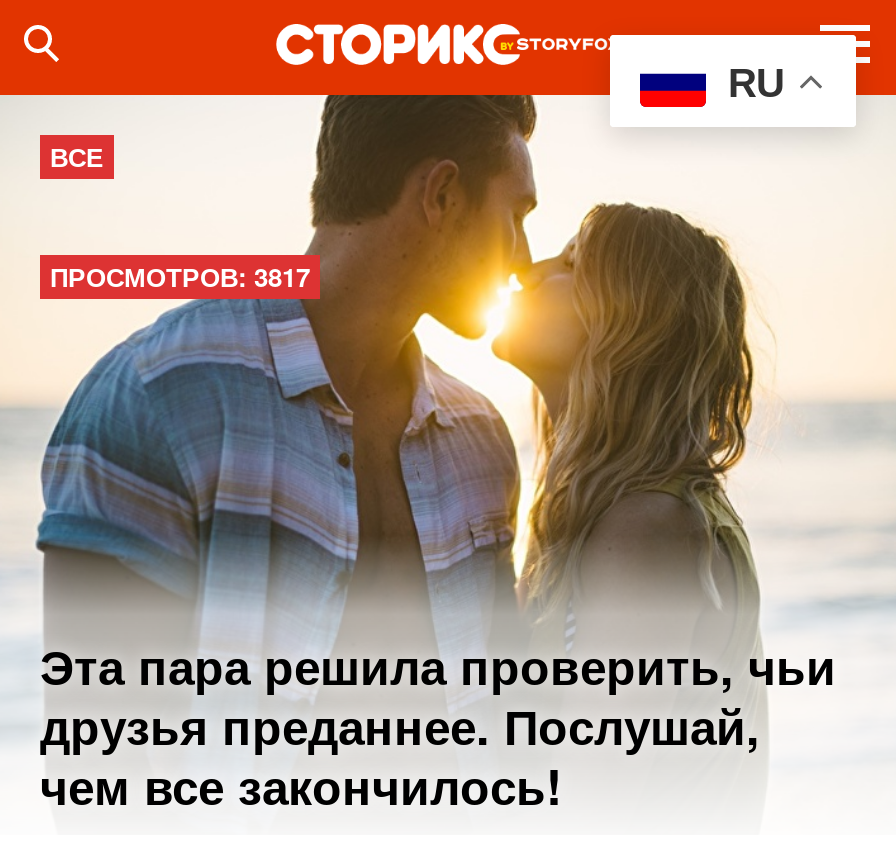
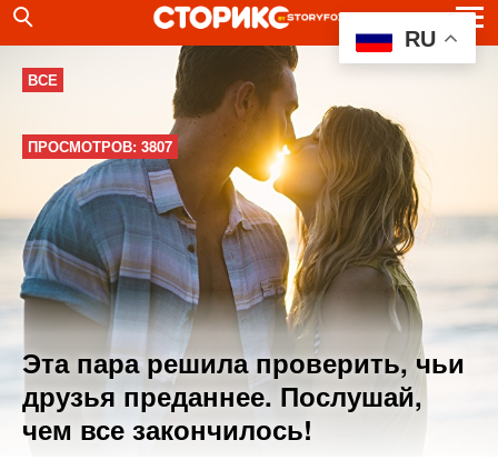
[50,257,310,295] ПРОСМОТРОВ: 3817 -> [28,136,172,157] ПРОСМОТРОВ: 3807

